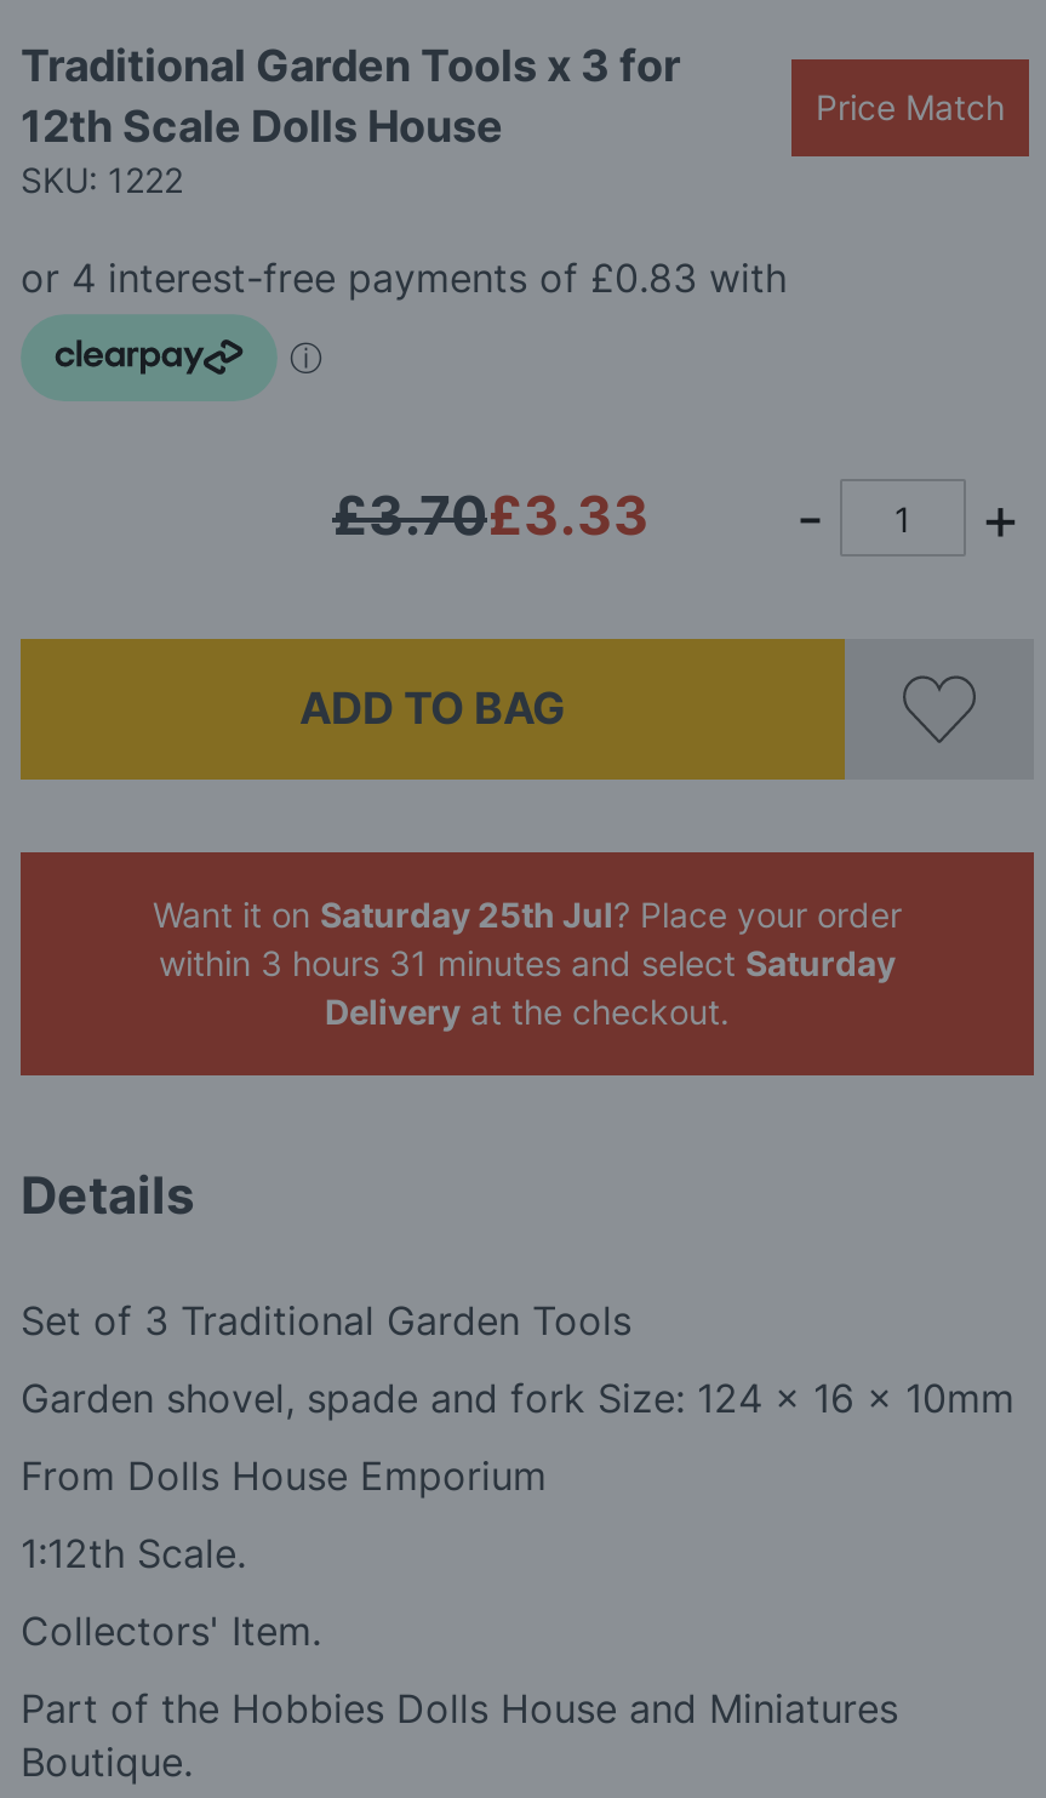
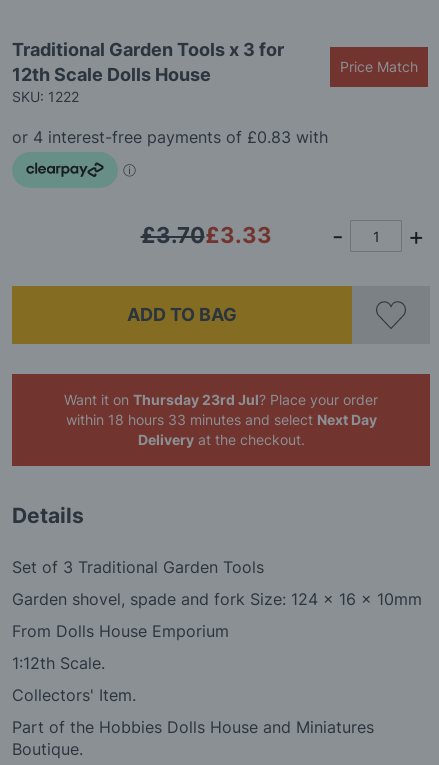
[153,894,902,984] Want it on Saturday 25th Jul? Place your order | within 3 hours 31 minutes and select Saturday -> [64,391,378,428] Want it on Thursday 23rd Jul? Place your order | within 18 hours 33 minutes and select Next Day

